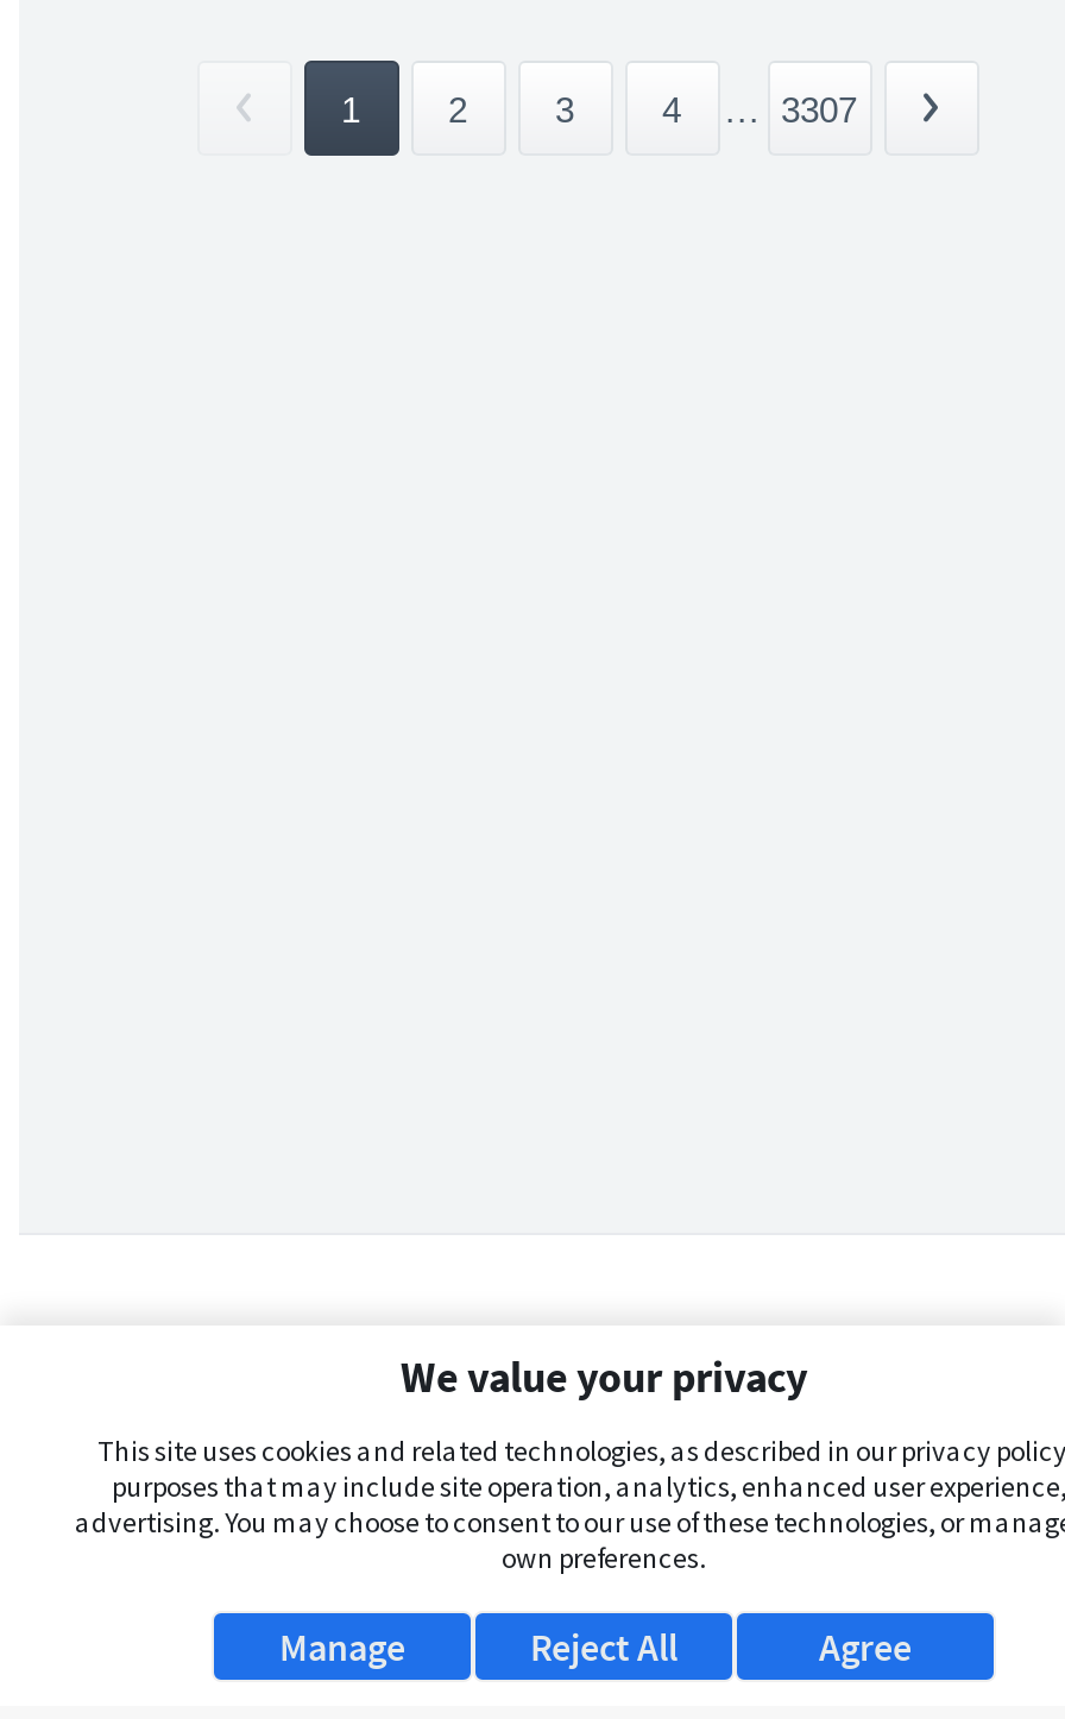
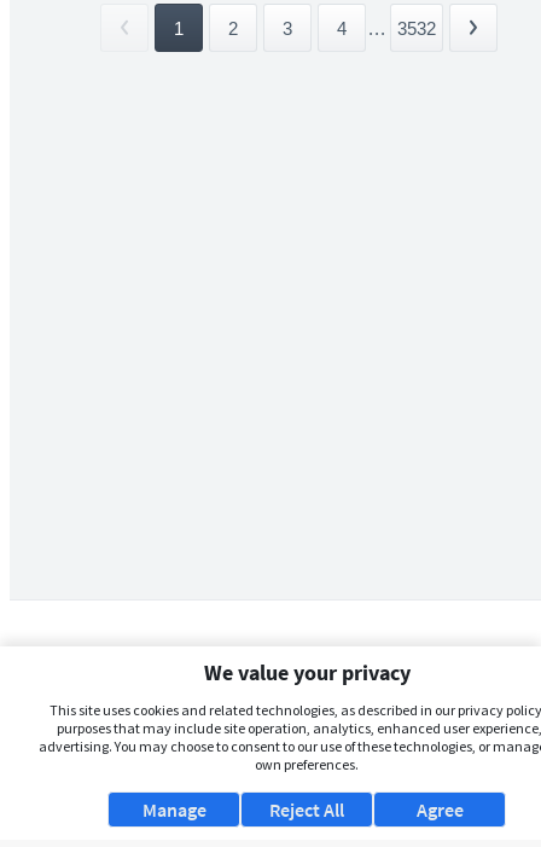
[662,88,857,128] 4 ... 3307 -> [336,18,435,38] 4 ... 3532

